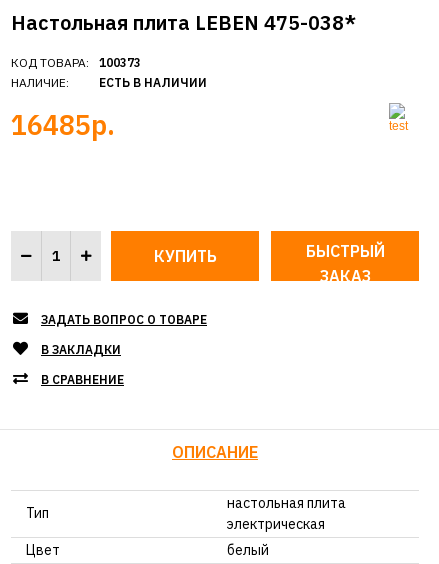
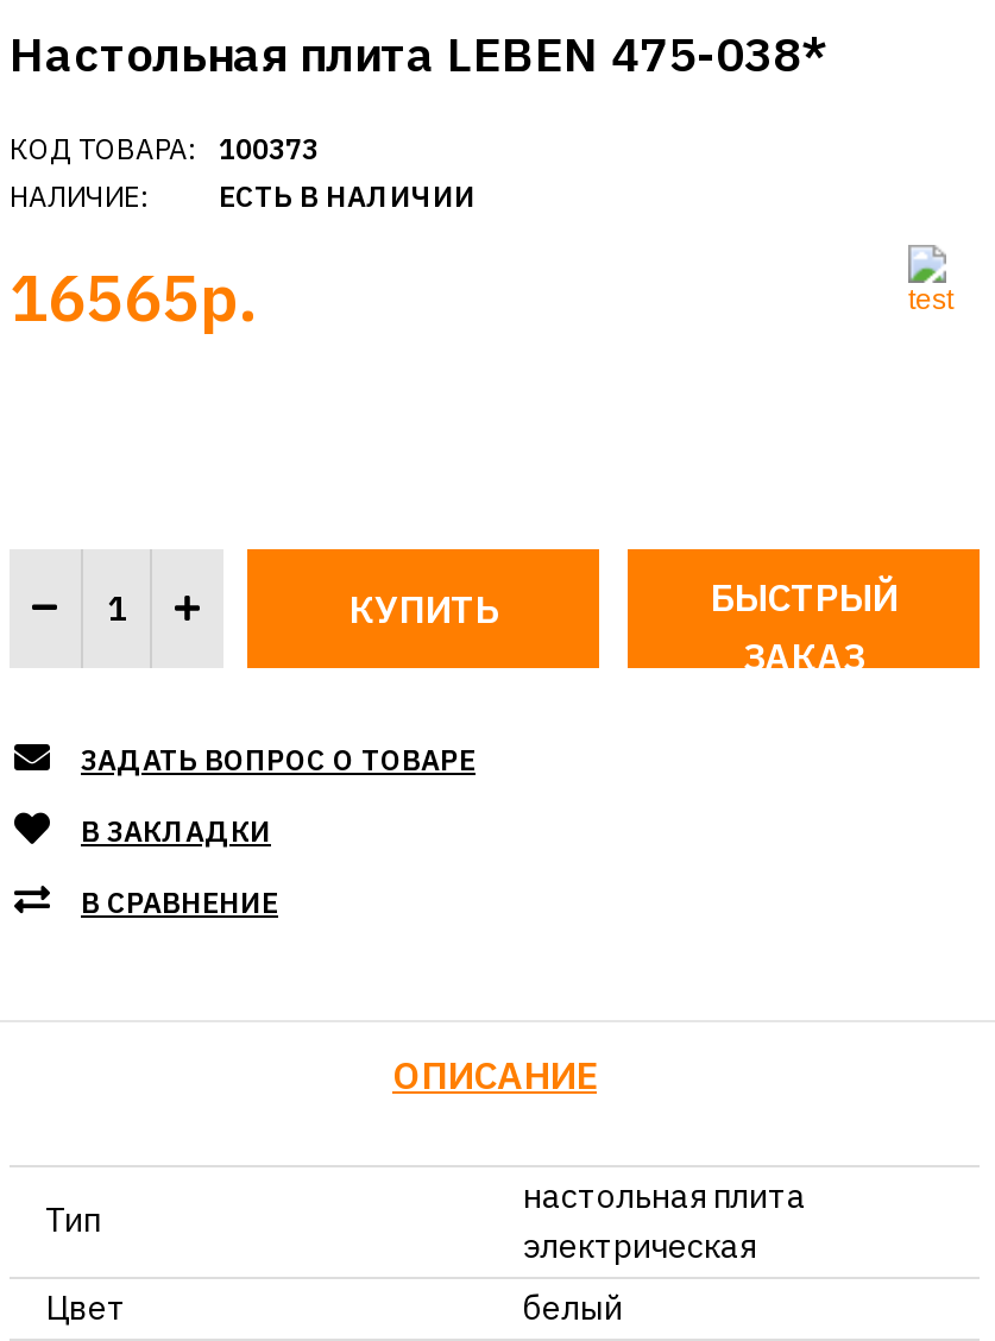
[11,107,115,142] 16485р. -> [10,253,257,337] 16565р.

